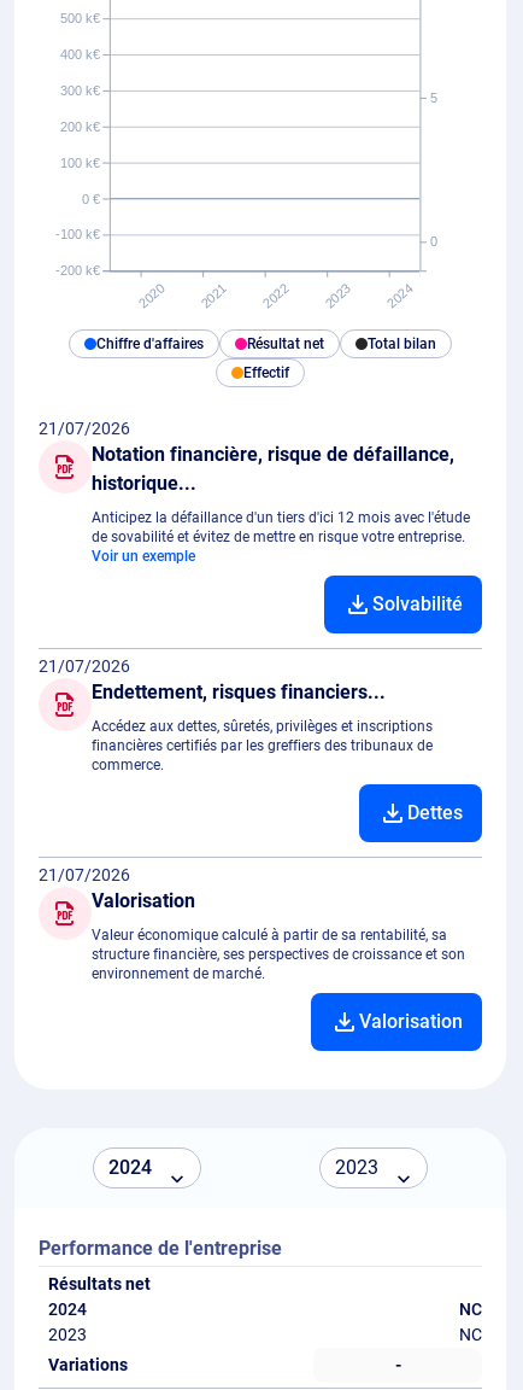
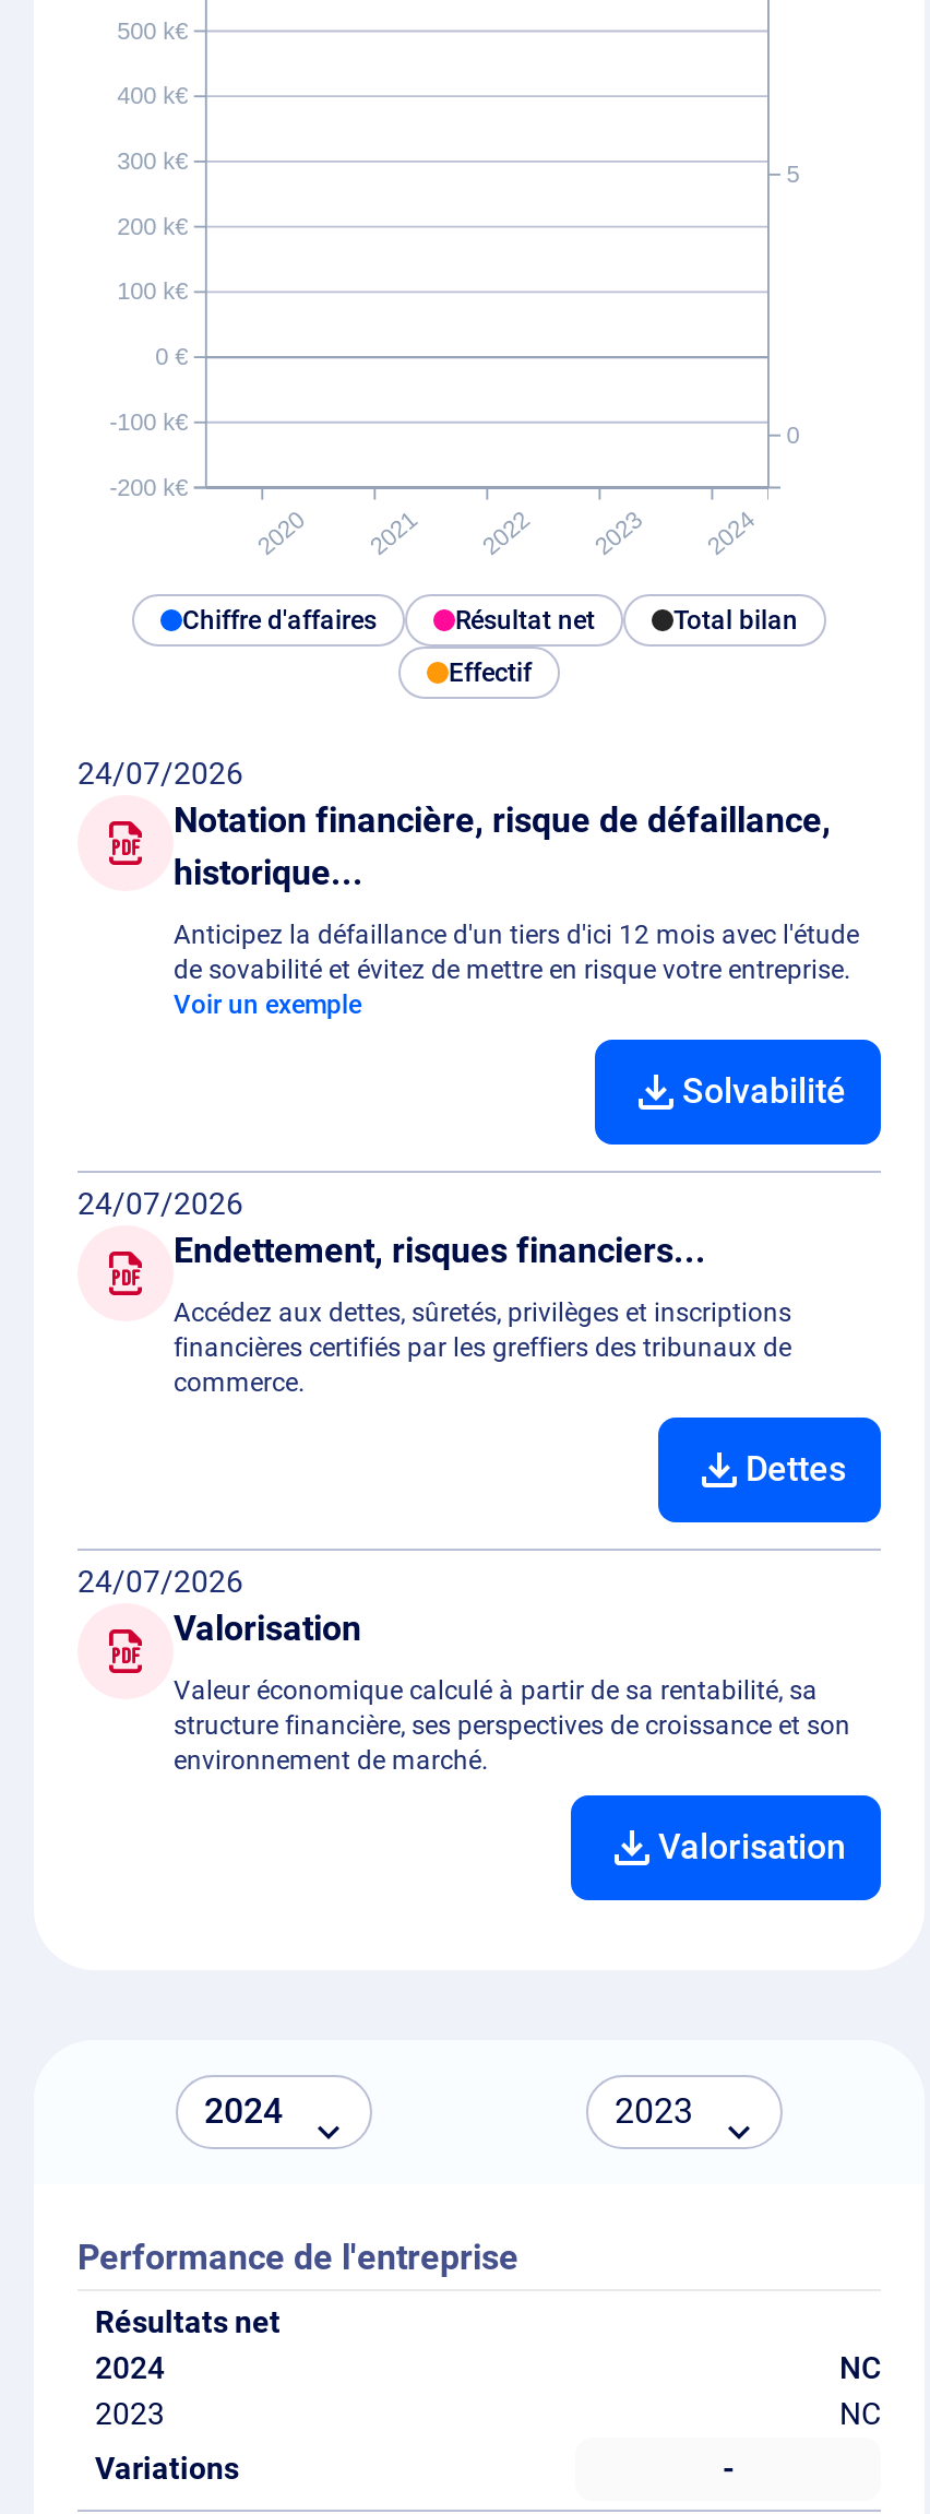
[39,419,130,438] 21/07/2026 -> [77,757,243,792] 24/07/2026
[39,657,130,676] 21/07/2026 -> [77,1187,243,1222] 24/07/2026
[39,866,130,885] 21/07/2026 -> [77,1565,243,1600] 24/07/2026

